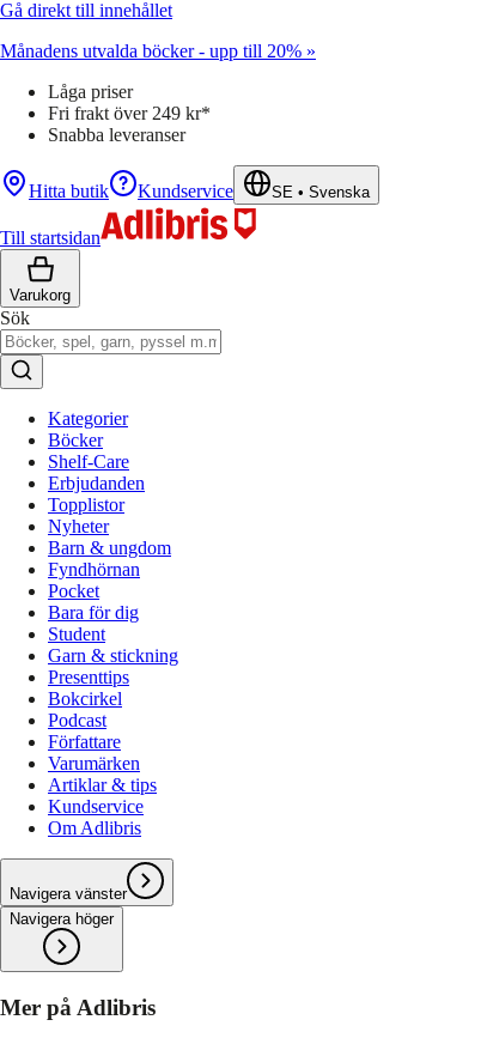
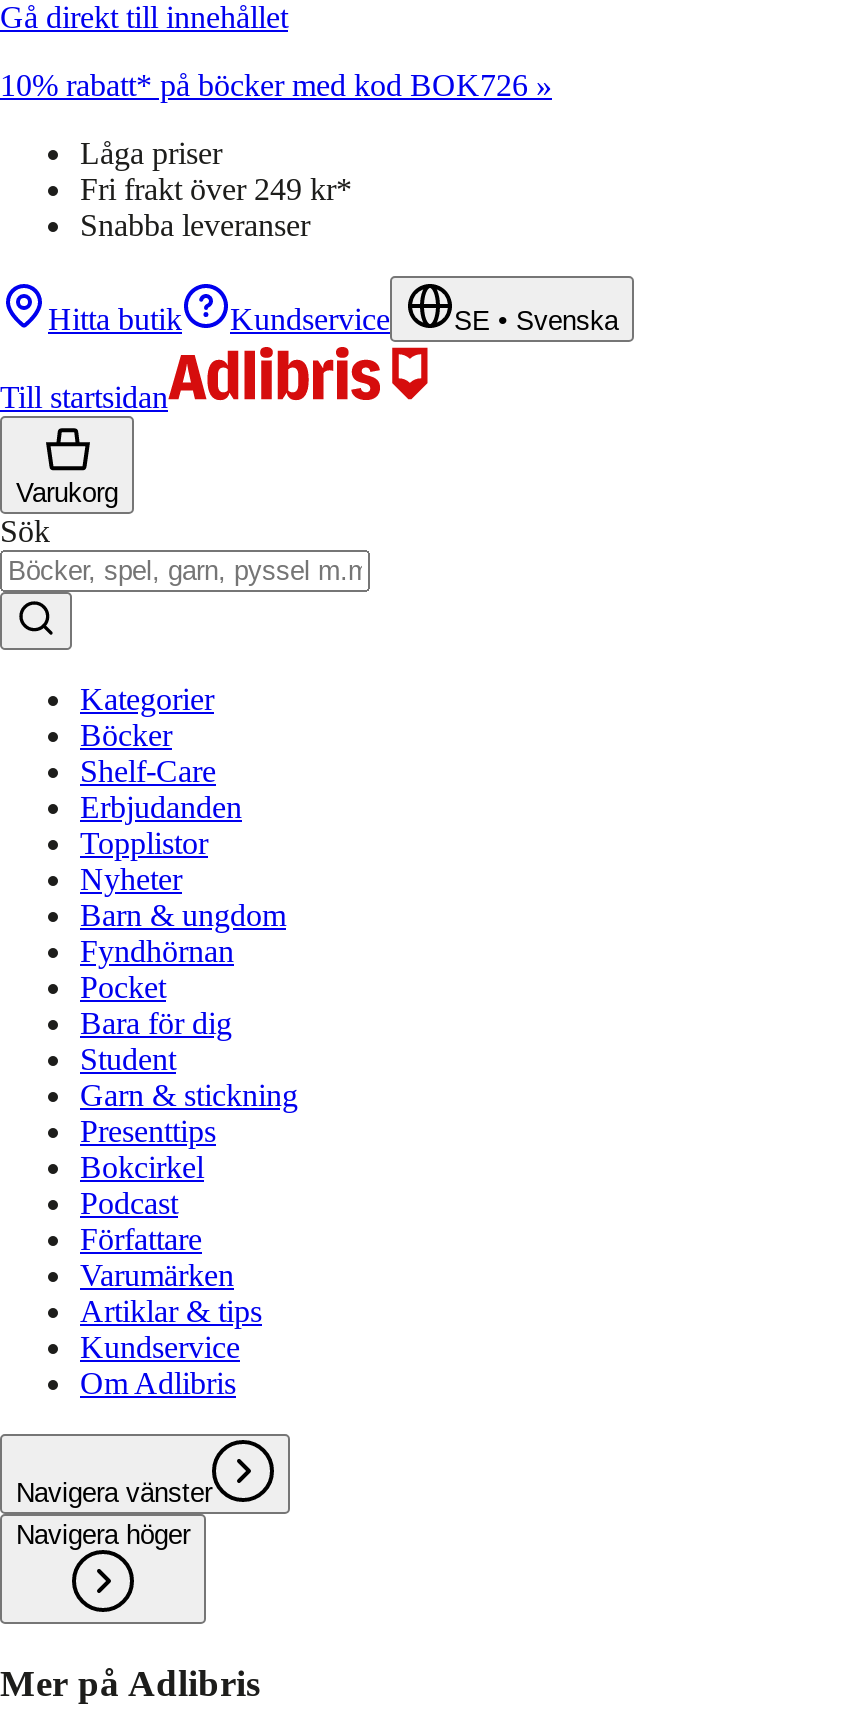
[0,41,316,61] Månadens utvalda böcker - upp till 20% » -> [0,68,552,102] 10% rabatt* på böcker med kod BOK726 »

